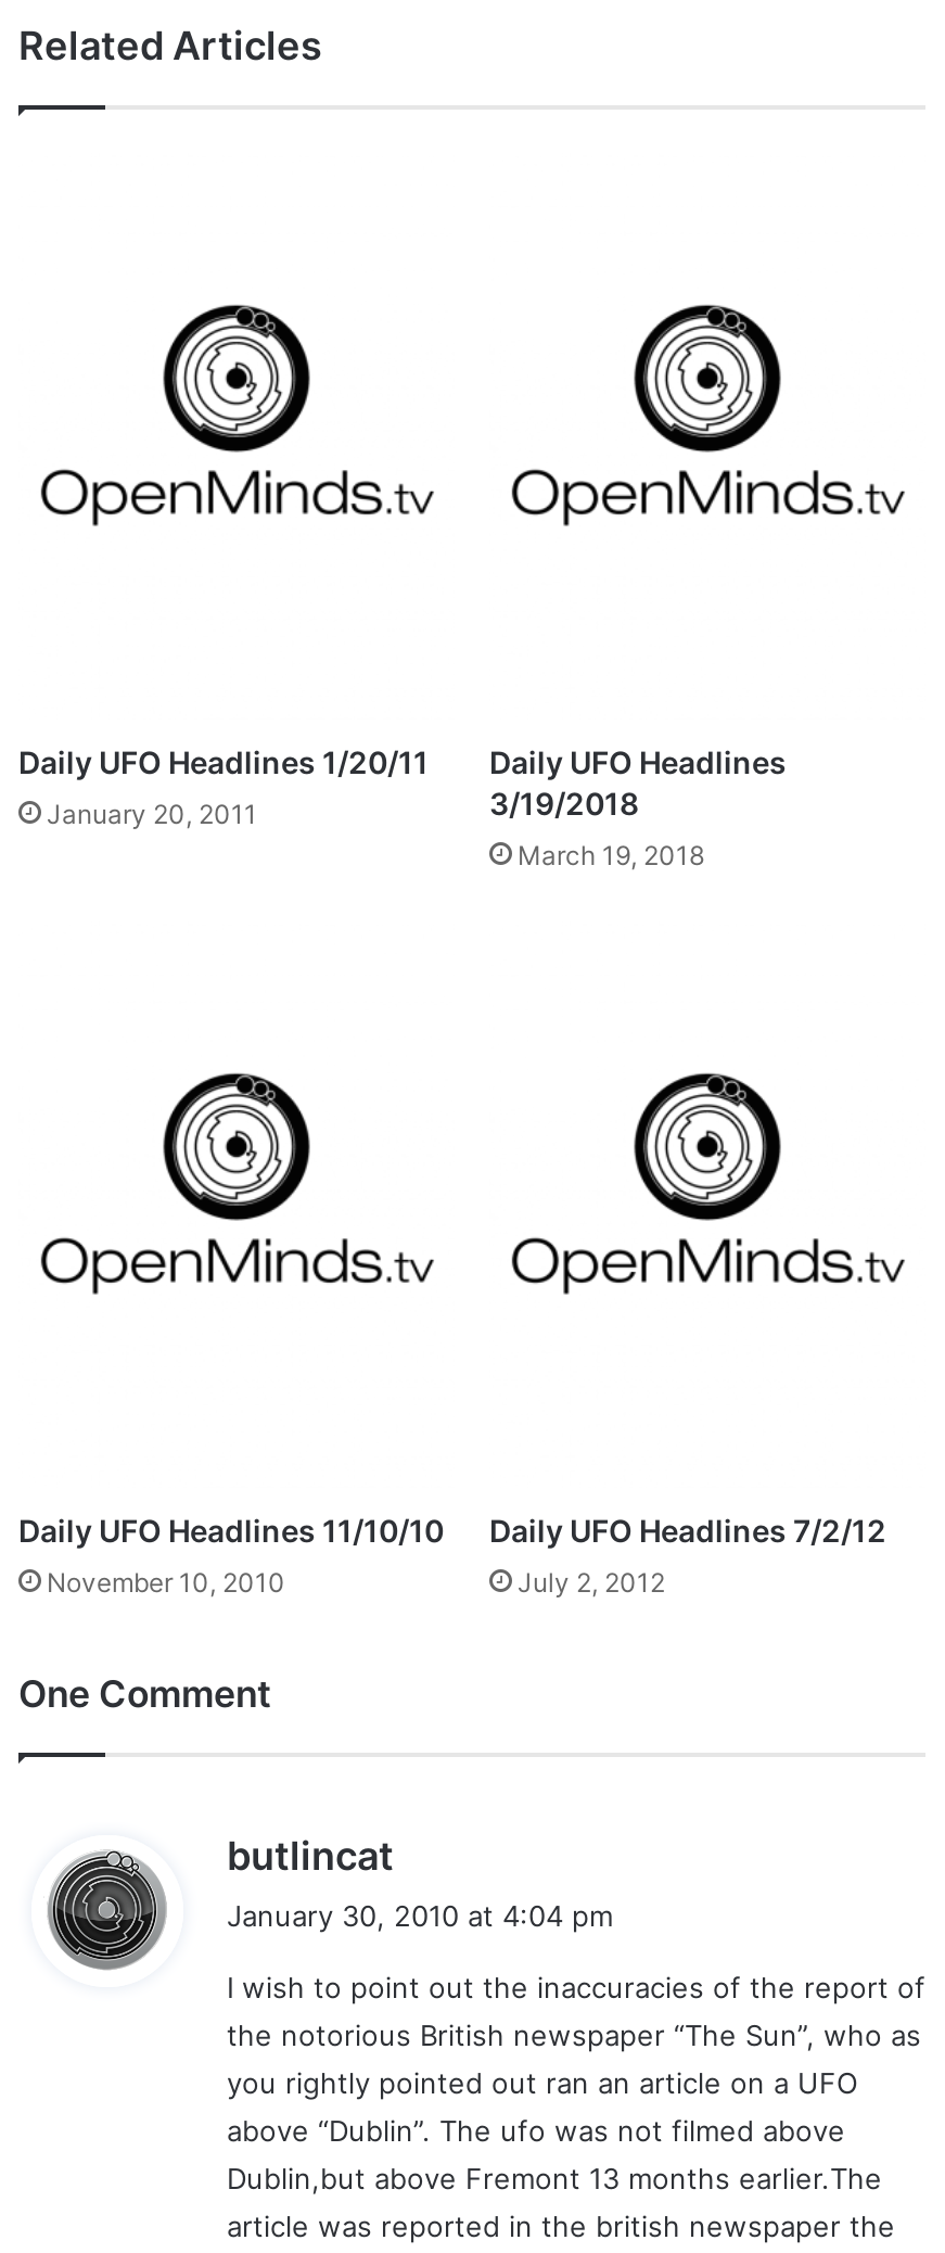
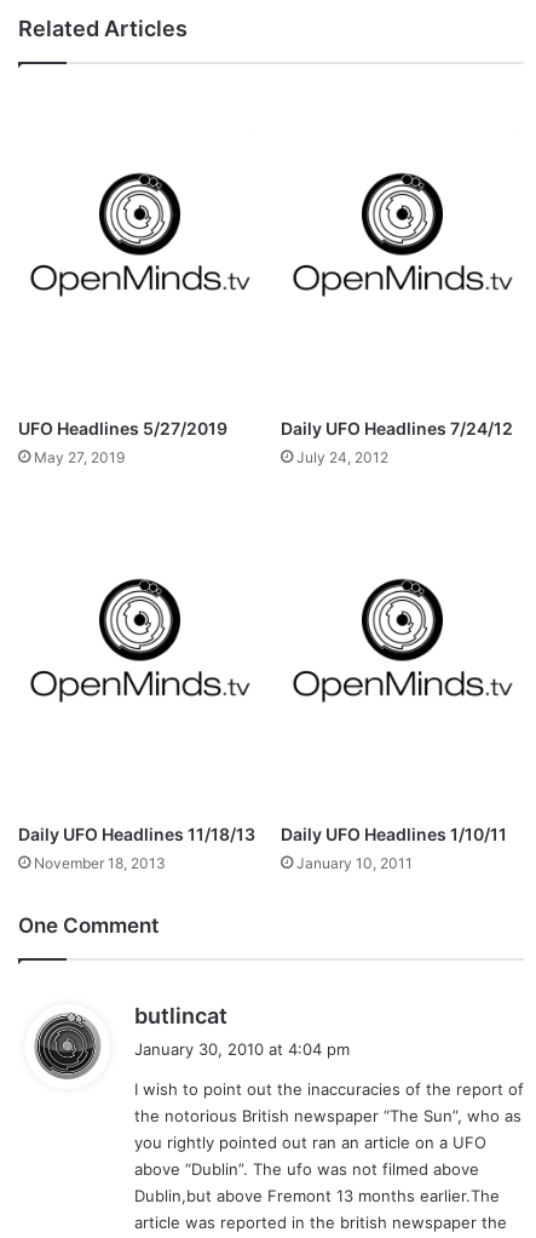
[18,744,429,781] Daily UFO Headlines 1/20/11 -> [18,418,227,439] UFO Headlines 5/27/2019
[489,744,787,822] Daily UFO Headlines | 3/19/2018 -> [281,418,513,439] Daily UFO Headlines 7/24/12
[47,798,257,831] January 20, 2011 -> [34,449,125,467] May 27, 2019
[518,839,704,872] March 19, 2018 -> [296,449,388,467] July 24, 2012
[18,1512,444,1549] Daily UFO Headlines 11/10/10 -> [18,824,255,845] Daily UFO Headlines 11/18/13
[489,1512,886,1549] Daily UFO Headlines 7/2/12 -> [281,824,507,845] Daily UFO Headlines 1/10/11
[47,1566,285,1599] November 10, 2010 -> [34,854,166,873] November 18, 2013
[518,1566,665,1599] July 2, 2012 -> [296,854,413,873] January 10, 2011

